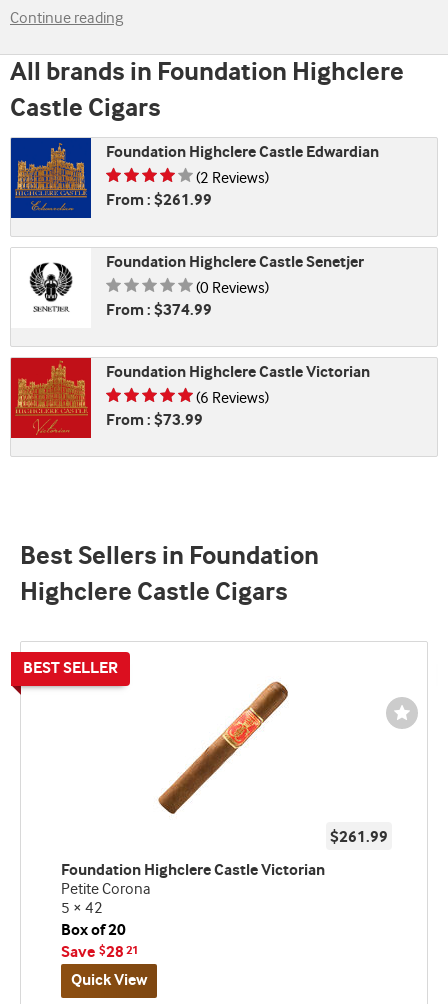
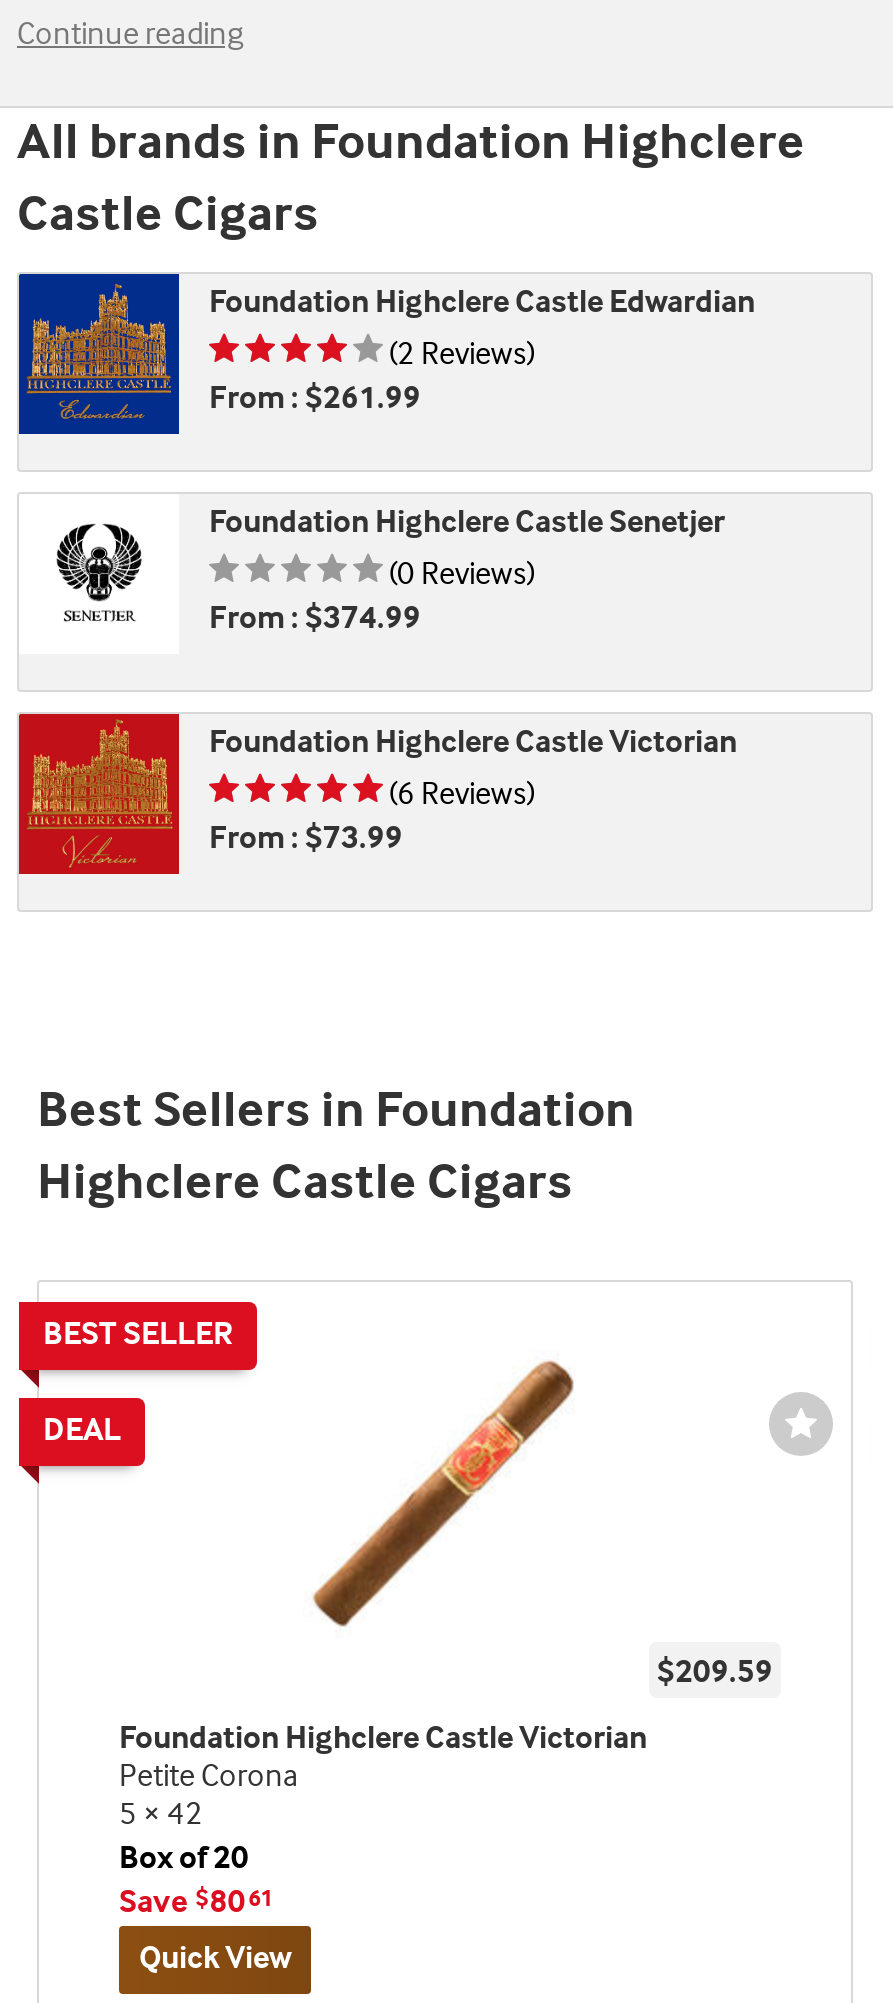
none -> [17,1396,147,1484] [image]
[330,828,388,847] $261.99 -> [657,1653,773,1691] $209.59
[61,943,138,962] Save $ 28 21 -> [119,1883,272,1921] Save $ 80 61

